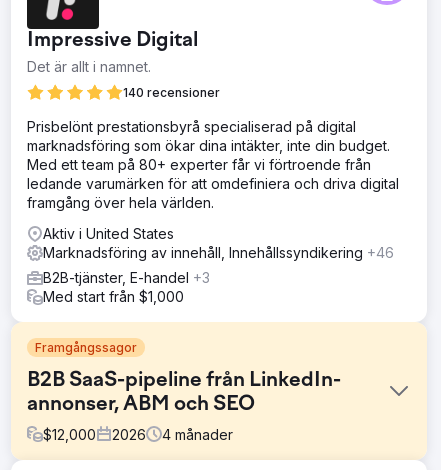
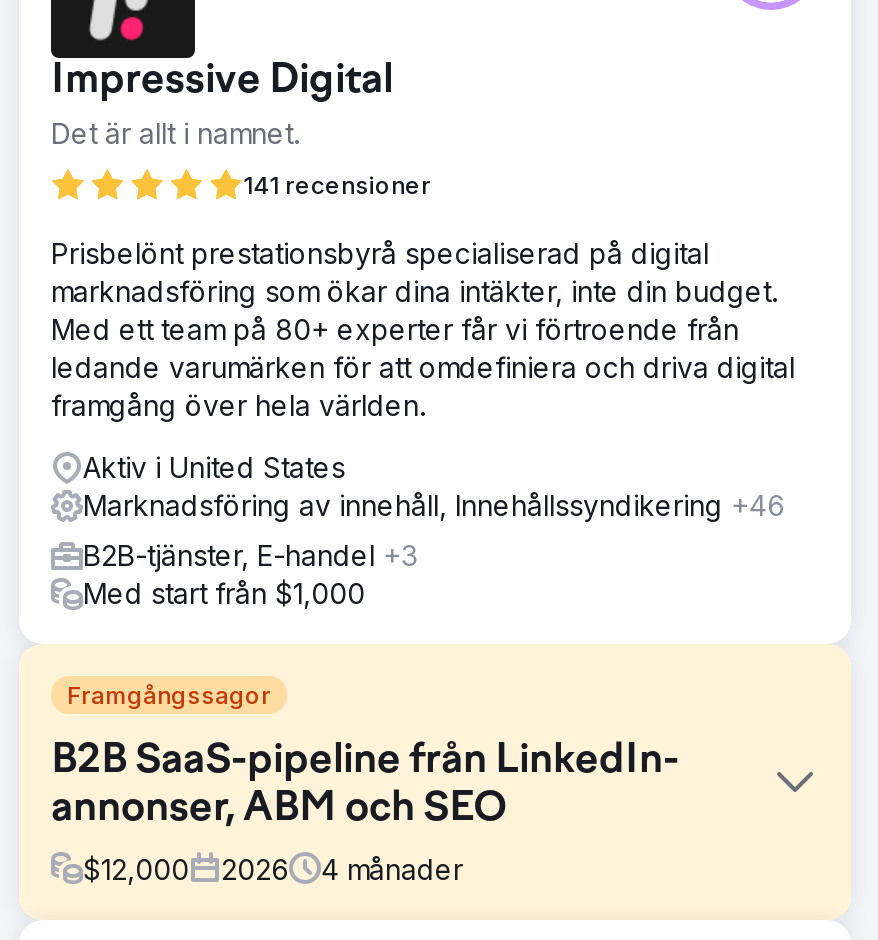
[123,85,220,100] 140 recensioner -> [243,169,431,199] 141 recensioner

